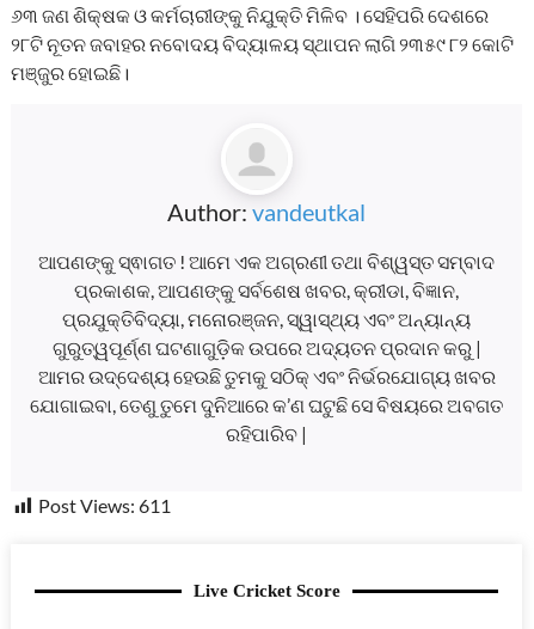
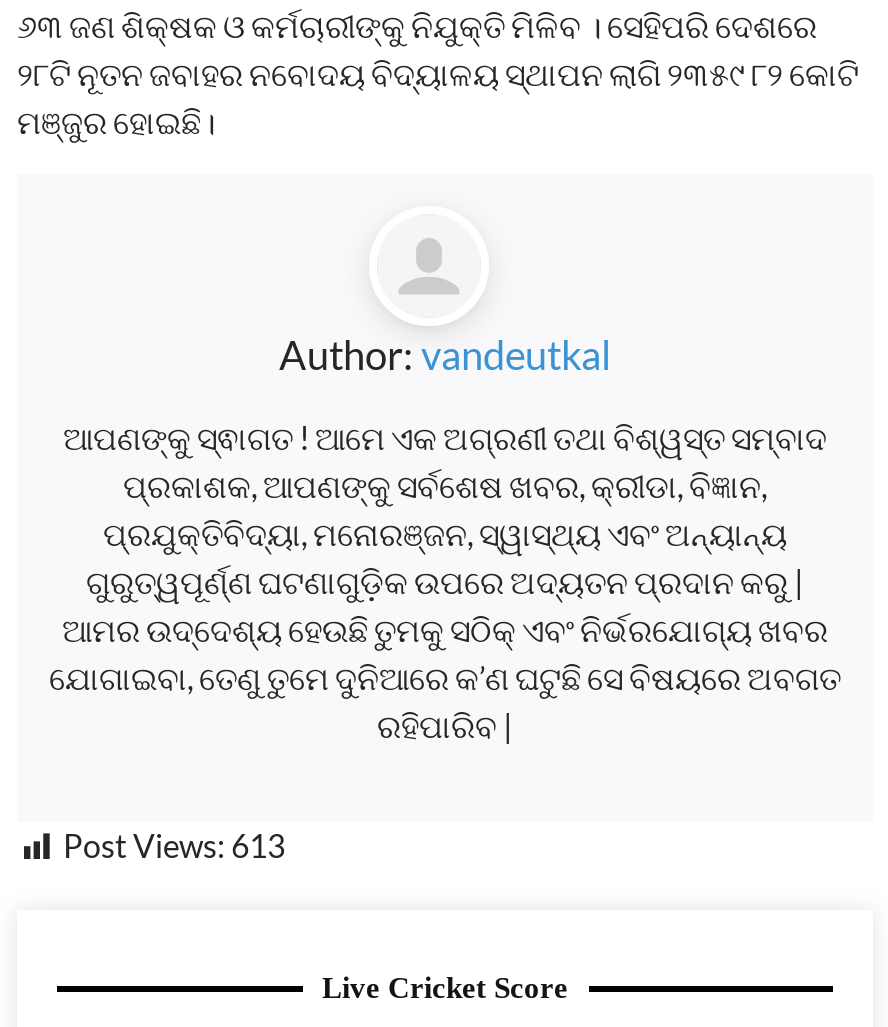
[38,494,171,517] Post Views: 611 -> [63,826,285,864] Post Views: 613

